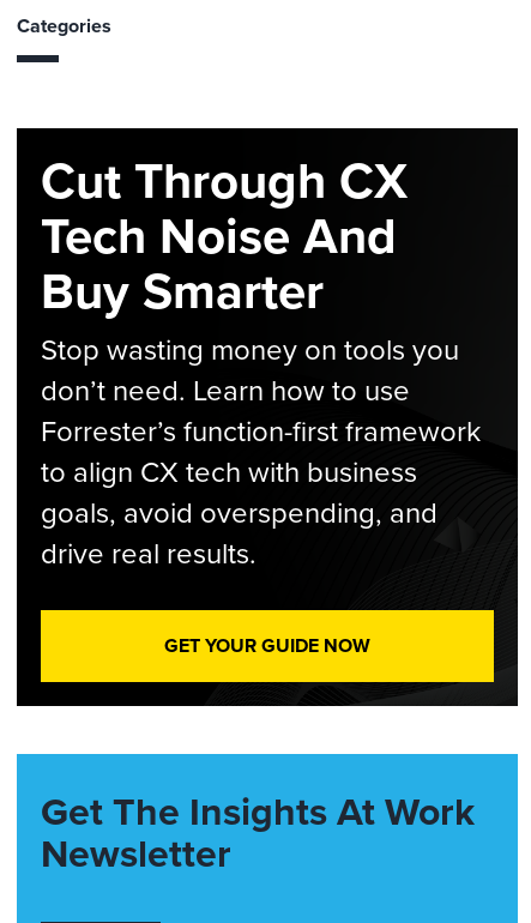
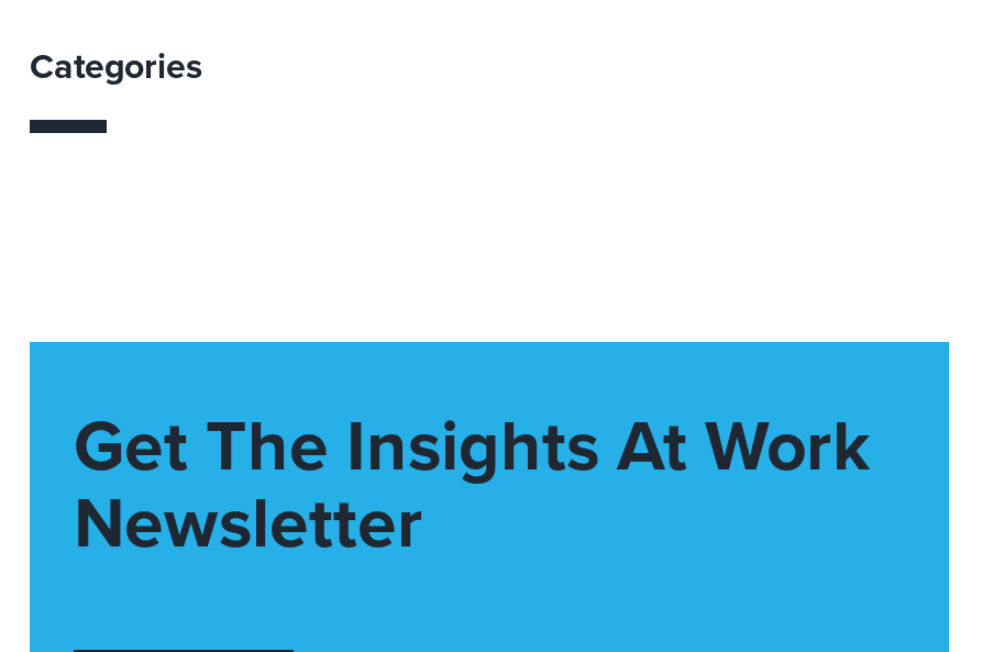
[16,127,519,707] [image] | Cut Through CX | Tech Noise And | Buy Smarter | Stop wasting money on tools you | don’t need. Learn how to use | Forrester’s function-first framework | to align CX tech with business | goals, avoid overspending, and | drive real results. | GET YOUR GUIDE NOW -> none

